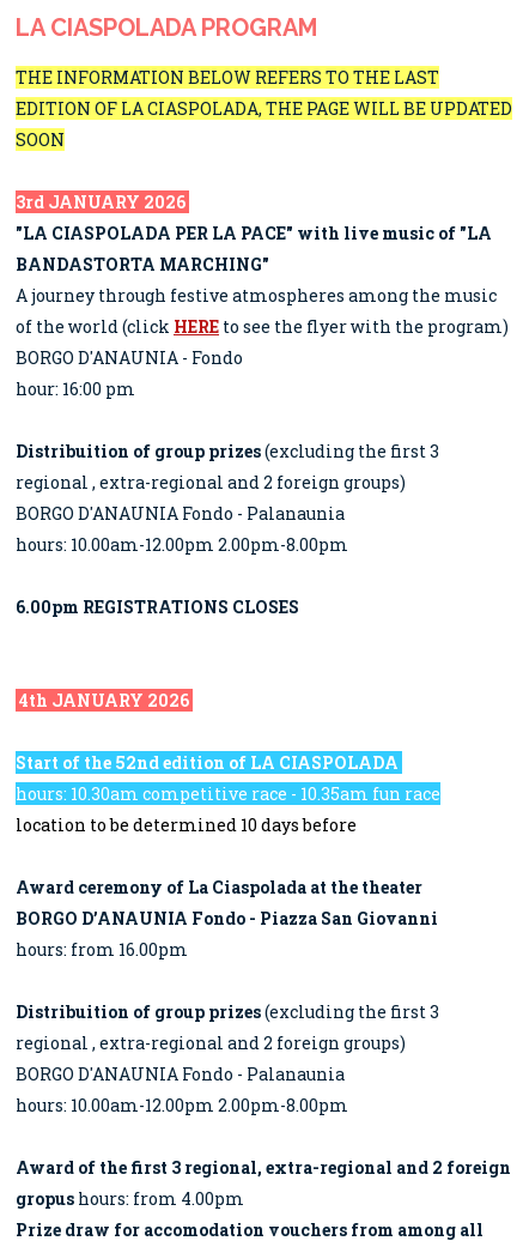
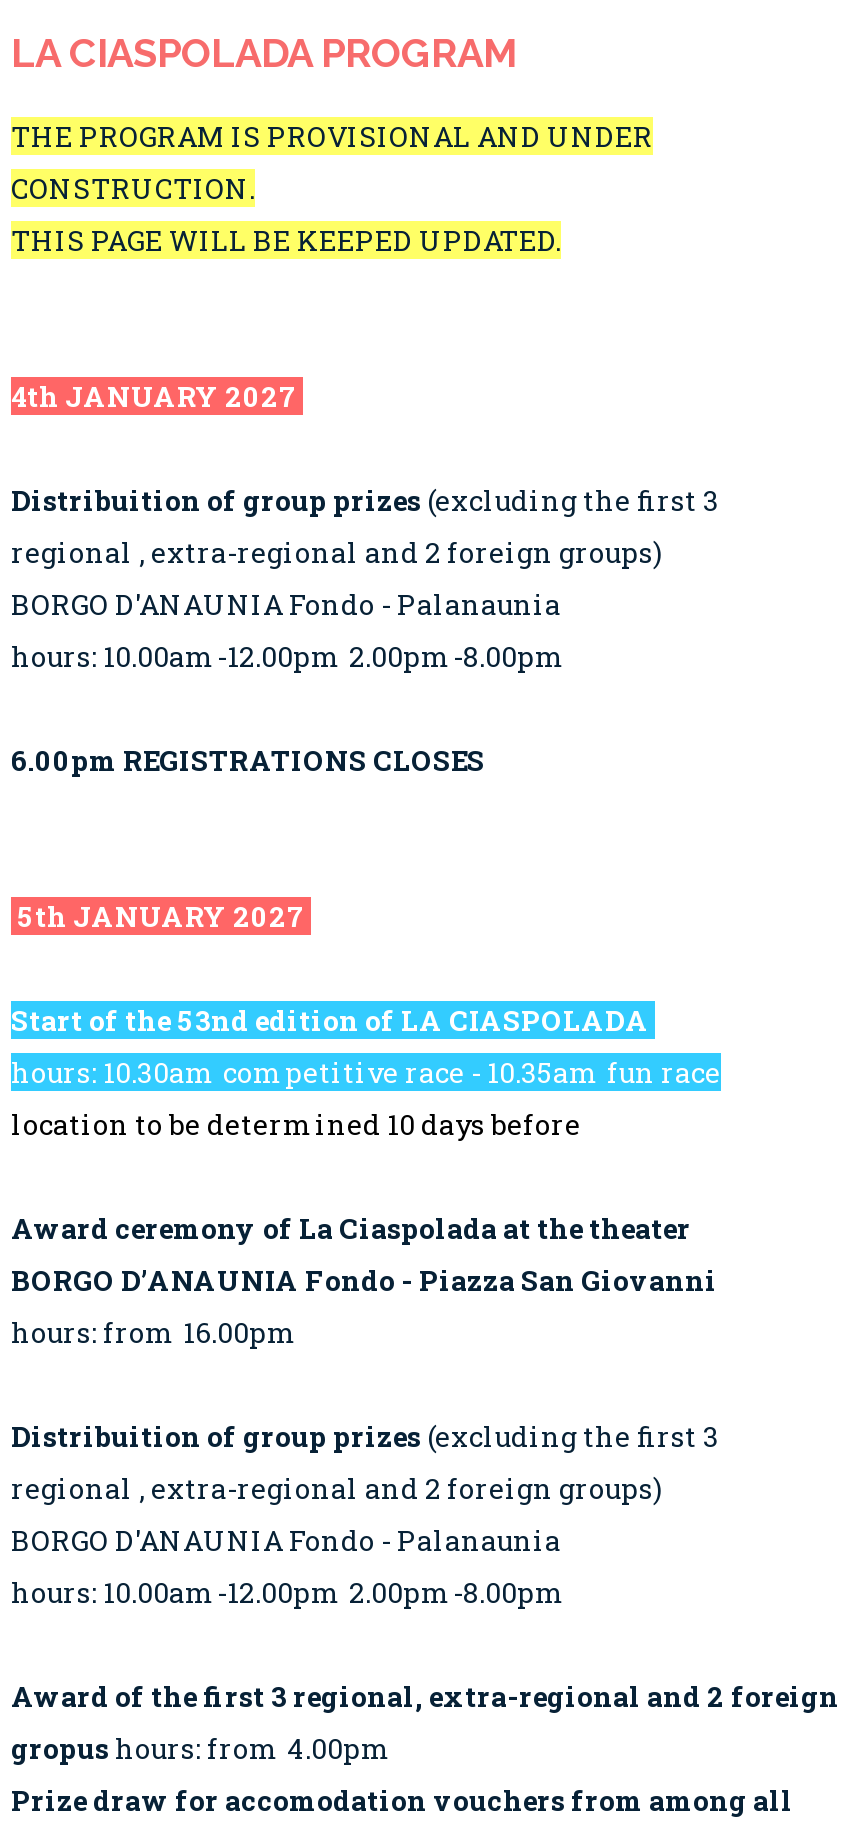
[16,66,512,151] THE INFORMATION BELOW REFERS TO THE LAST | EDITION OF LA CIASPOLADA, THE PAGE WILL BE UPDATED | SOON -> [11,117,653,259] THE PROGRAM IS PROVISIONAL AND UNDER | CONSTRUCTION. | THIS PAGE WILL BE KEEPED UPDATED.
[16,190,509,400] 3rd JANUARY 2026 | "LA CIASPOLADA PER LA PACE" with live music of "LA | BANDASTORTA MARCHING" | A journey through festive atmospheres among the music | of the world (click HERE to see the flyer with the program) | BORGO D'ANAUNIA - Fondo | hour: 16:00 pm -> [11,377,303,415] 4th JANUARY 2027
[16,689,193,712] 4th JANUARY 2026 -> [11,897,311,935] 5th JANUARY 2027
[16,751,402,774] Start of the 52nd edition of LA CIASPOLADA -> [11,1001,655,1039] Start of the 53nd edition of LA CIASPOLADA

